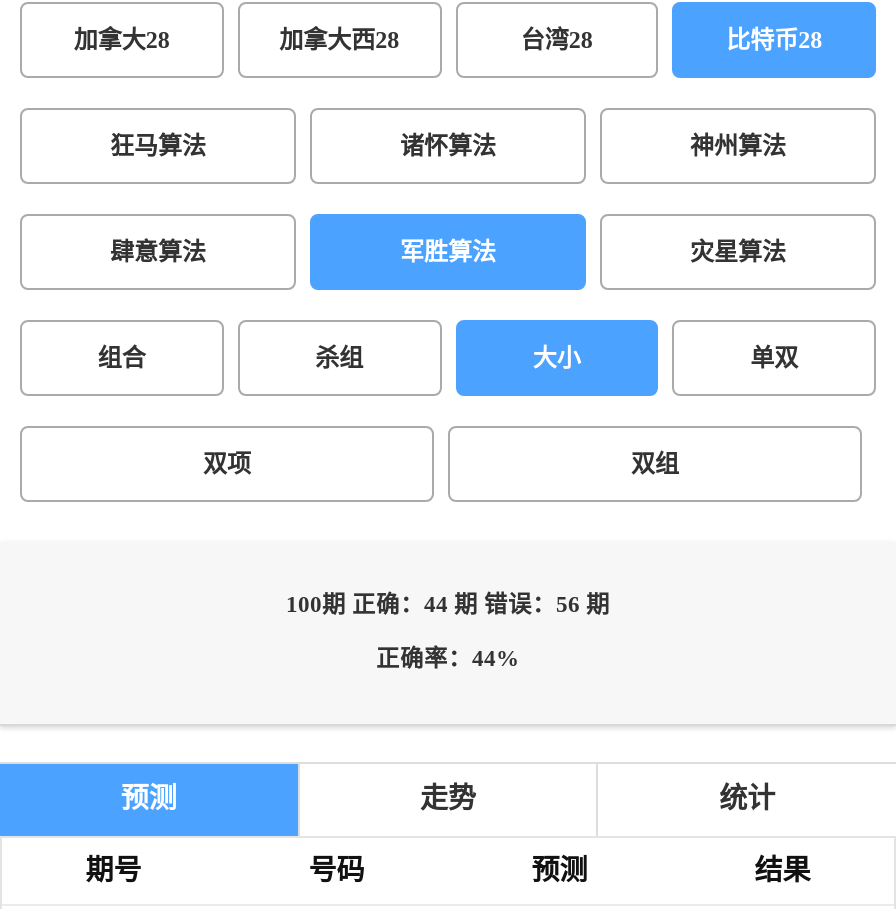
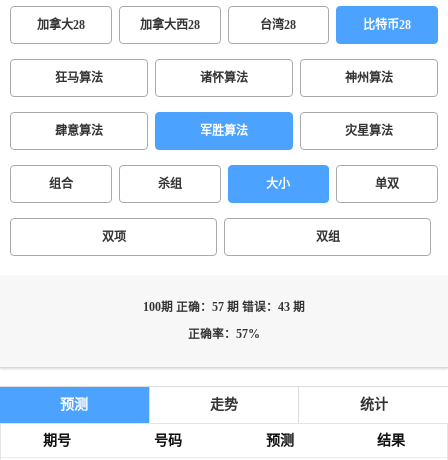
[286,592,610,618] 100期 正确：44 期 错误：56 期 -> [143,301,305,314] 100期 正确：57 期 错误：43 期
[376,646,520,672] 正确率：44% -> [188,328,260,341] 正确率：57%

